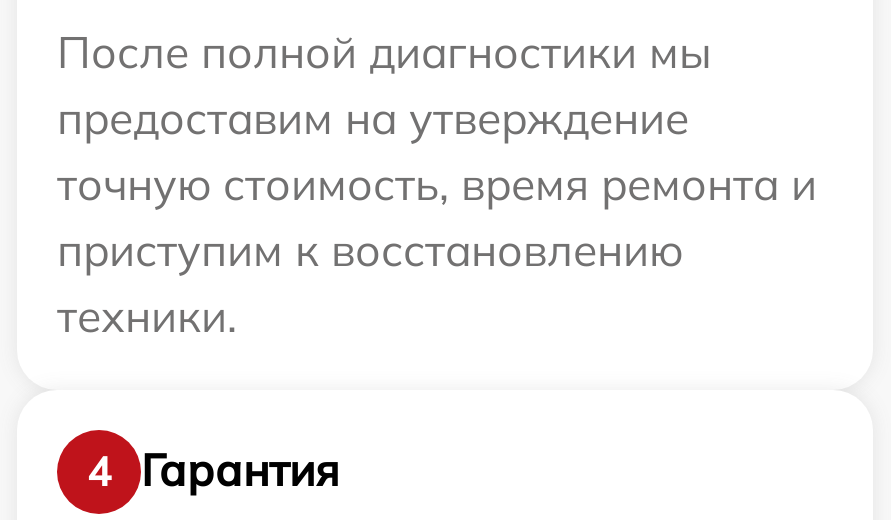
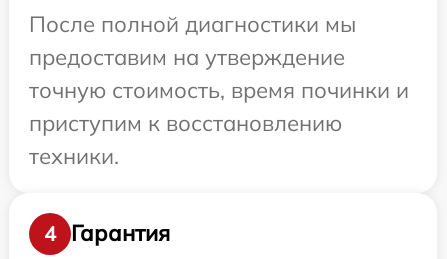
[57,155,817,211] точную стоимость, время ремонта и -> [29,76,409,104] точную стоимость, время починки и

